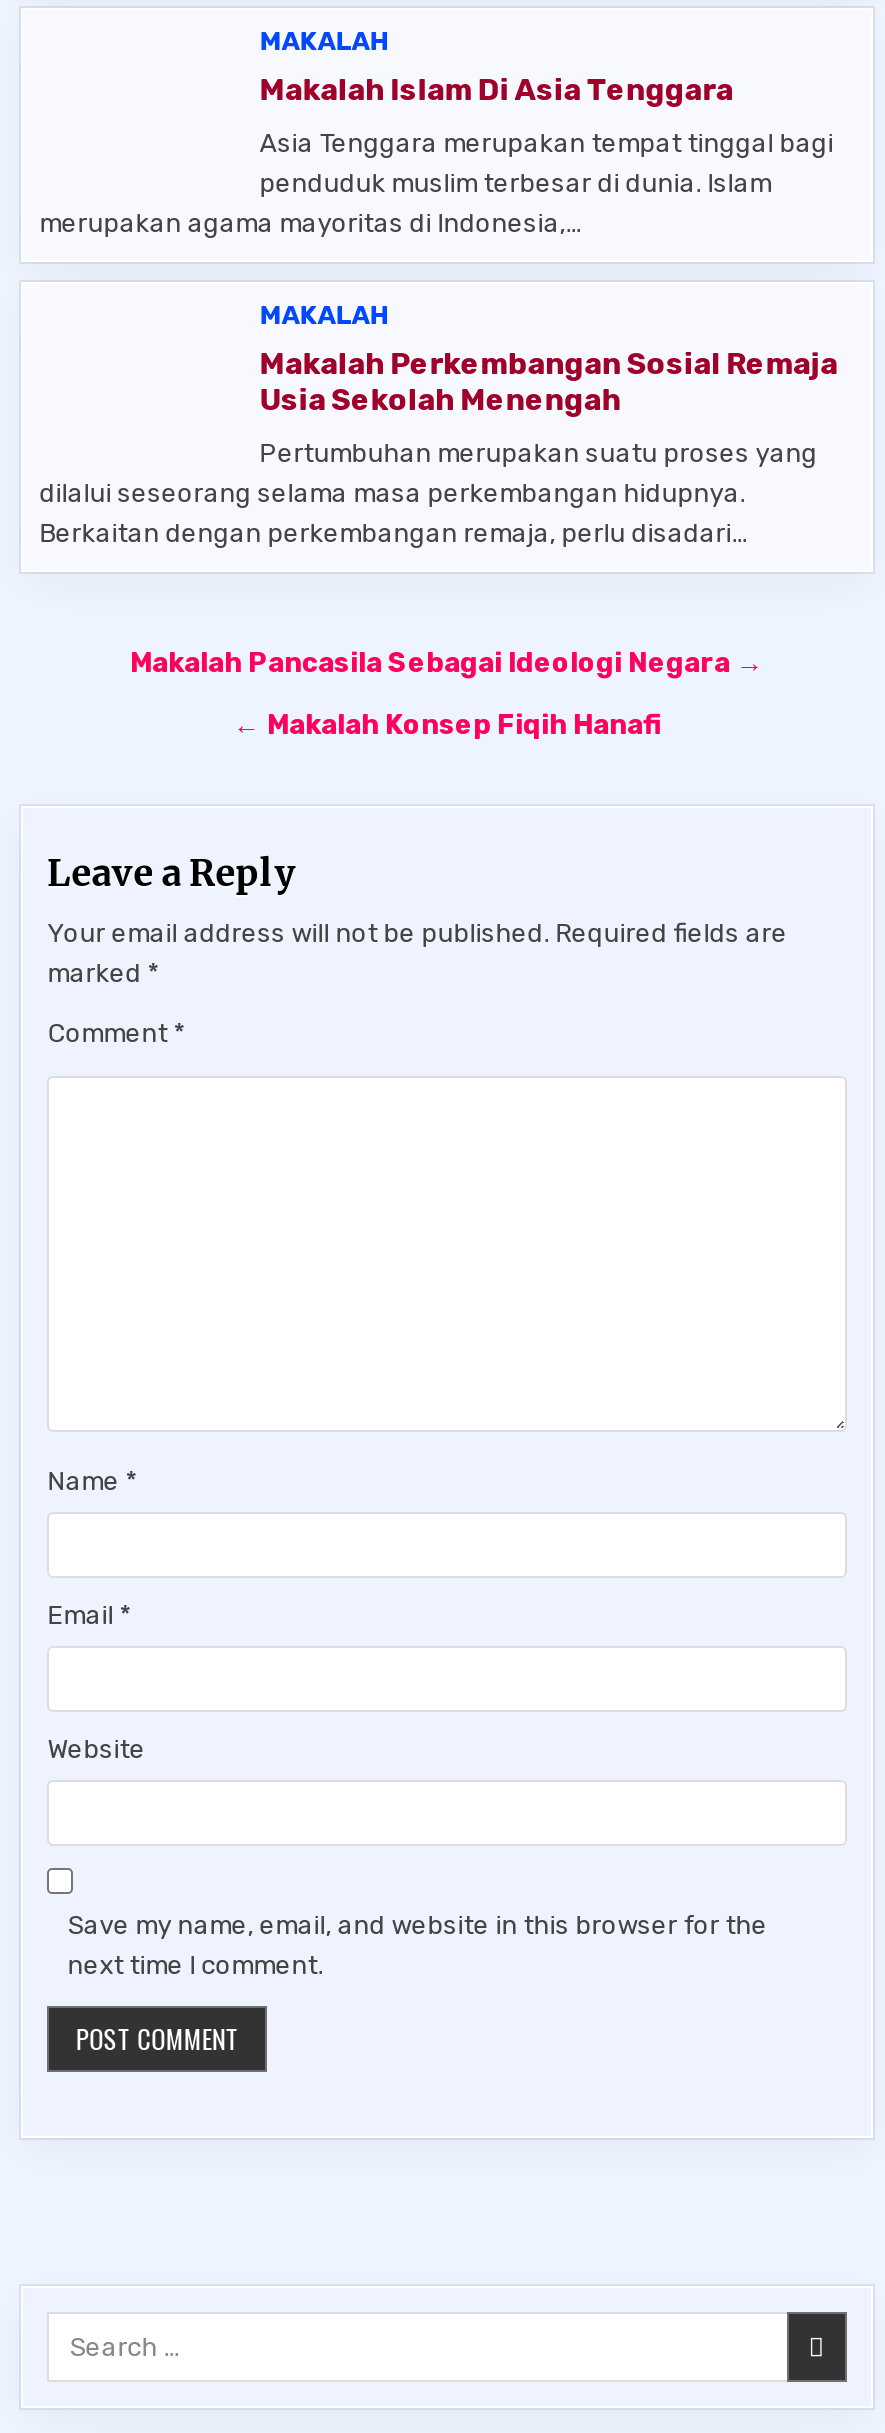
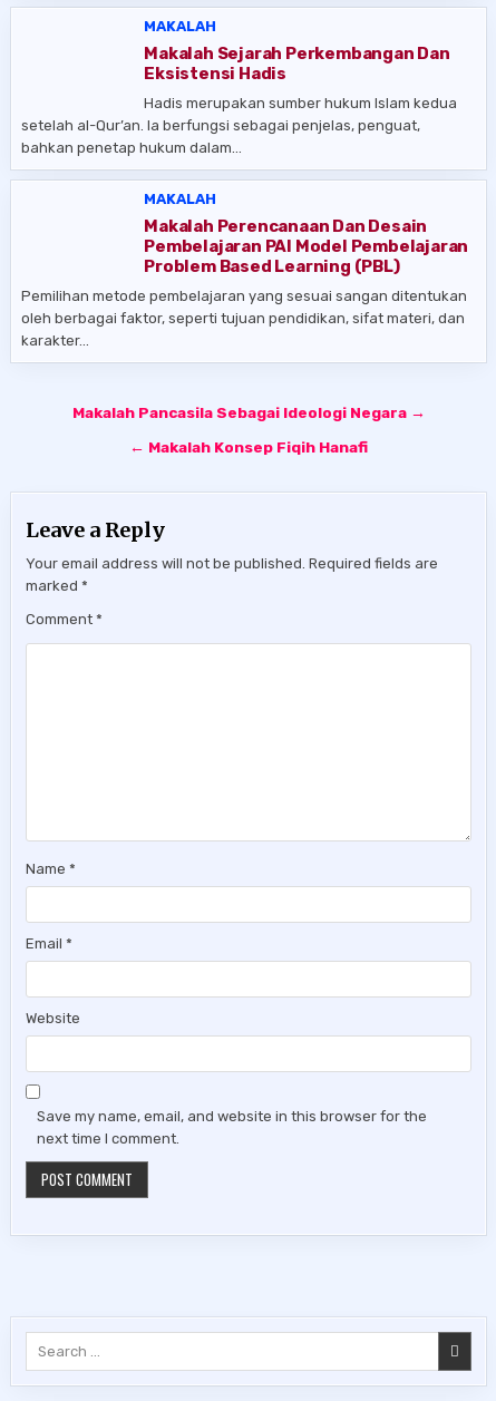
[259,72,733,108] Makalah Islam Di Asia Tenggara -> [144,43,450,84] Makalah Sejarah Perkembangan Dan | Eksistensi Hadis
[39,128,833,238] Asia Tenggara merupakan tempat tinggal bagi | penduduk muslim terbesar di dunia. Islam | merupakan agama mayoritas di Indonesia,… -> [21,95,457,156] Hadis merupakan sumber hukum Islam kedua | setelah al-Qur’an. Ia berfungsi sebagai penjelas, penguat, | bahkan penetap hukum dalam…
[259,346,838,418] Makalah Perkembangan Sosial Remaja | Usia Sekolah Menengah -> [144,216,468,276] Makalah Perencanaan Dan Desain | Pembelajaran PAI Model Pembelajaran | Problem Based Learning (PBL)
[39,438,817,548] Pertumbuhan merupakan suatu proses yang | dilalui seseorang selama masa perkembangan hidupnya. | Berkaitan dengan perkembangan remaja, perlu disadari… -> [21,288,467,349] Pemilihan metode pembelajaran yang sesuai sangan ditentukan | oleh berbagai faktor, seperti tujuan pendidikan, sifat materi, dan | karakter…

